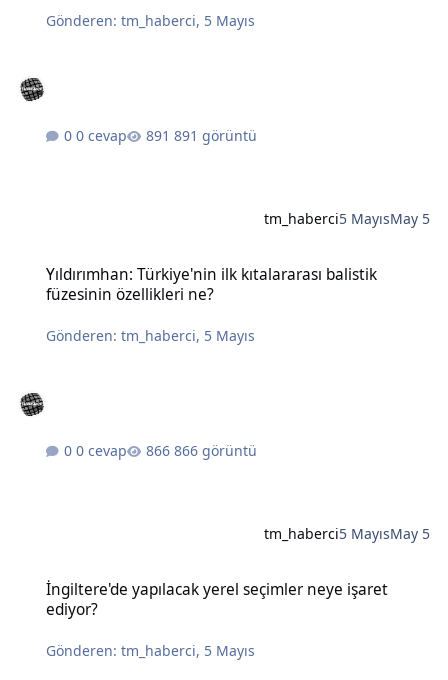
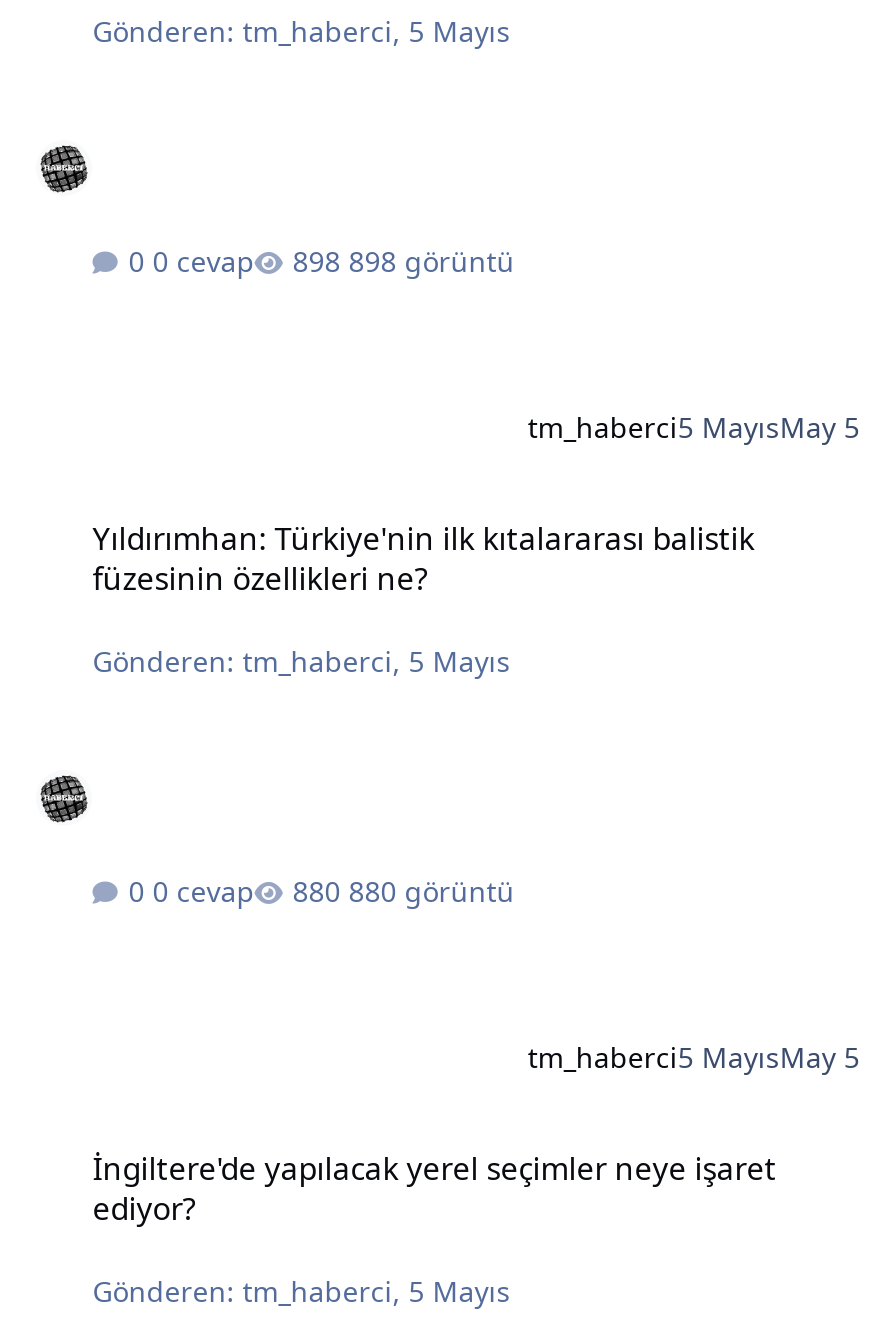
[174,126,257,145] 891 görüntü -> [348,241,514,279] 898 görüntü
[174,440,257,459] 866 görüntü -> [348,871,514,909] 880 görüntü

